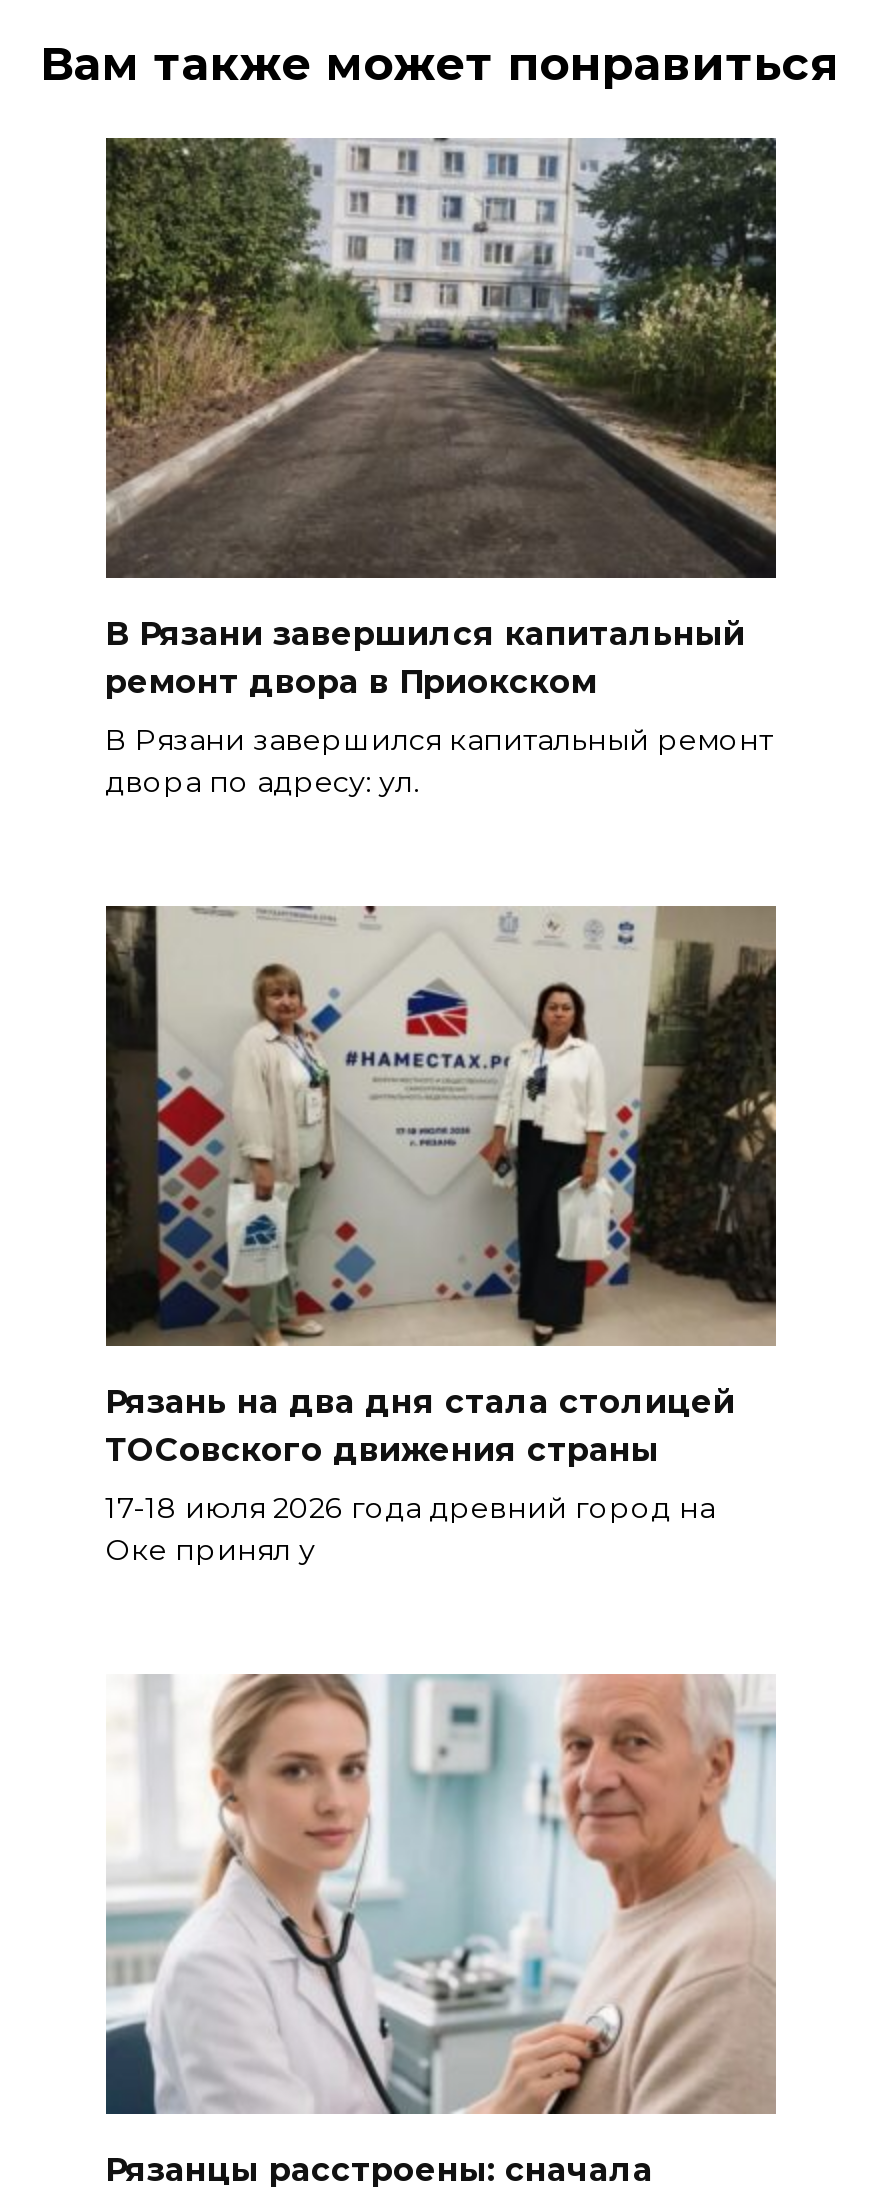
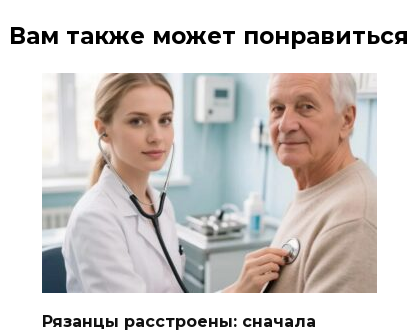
[104,136,778,800] [image] | В Рязани завершился капитальный | ремонт двора в Приокском | В Рязани завершился капитальный ремонт | двора по адресу: ул. -> none
[104,904,778,1567] [image] | Рязань на два дня стала столицей | ТОСовского движения страны | 17-18 июля 2026 года древний город на | Оке принял у -> none

